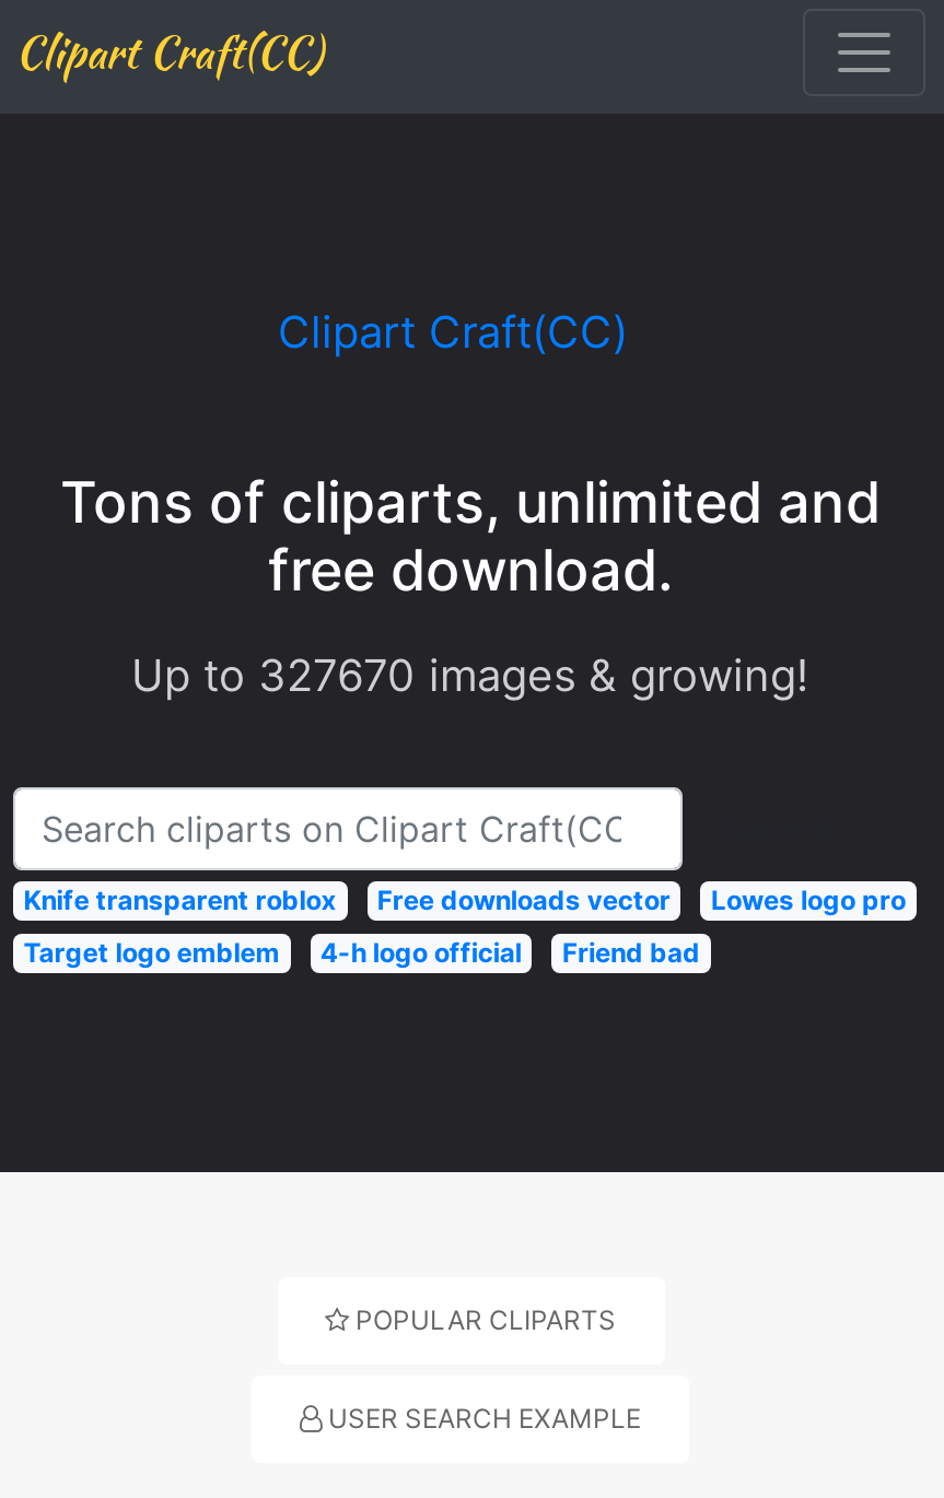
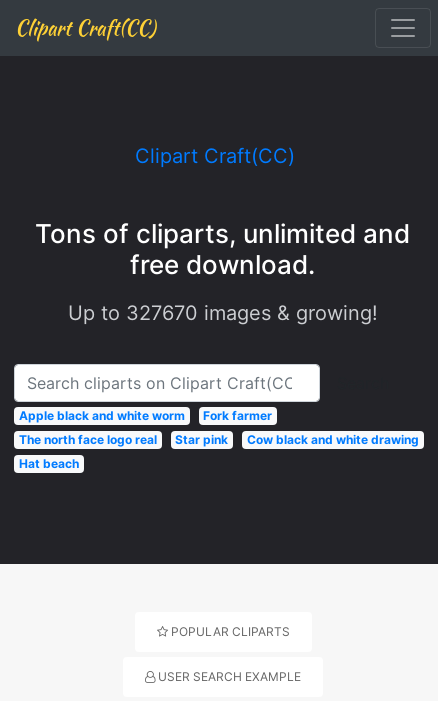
[24,883,906,969] Knife transparent roblox | Free downloads vector | Lowes logo pro | Target logo emblem | 4-h logo official | Friend bad -> [19,408,419,471] Apple black and white worm | Fork farmer | The north face logo real | Star pink | Cow black and white drawing | Hat beach

